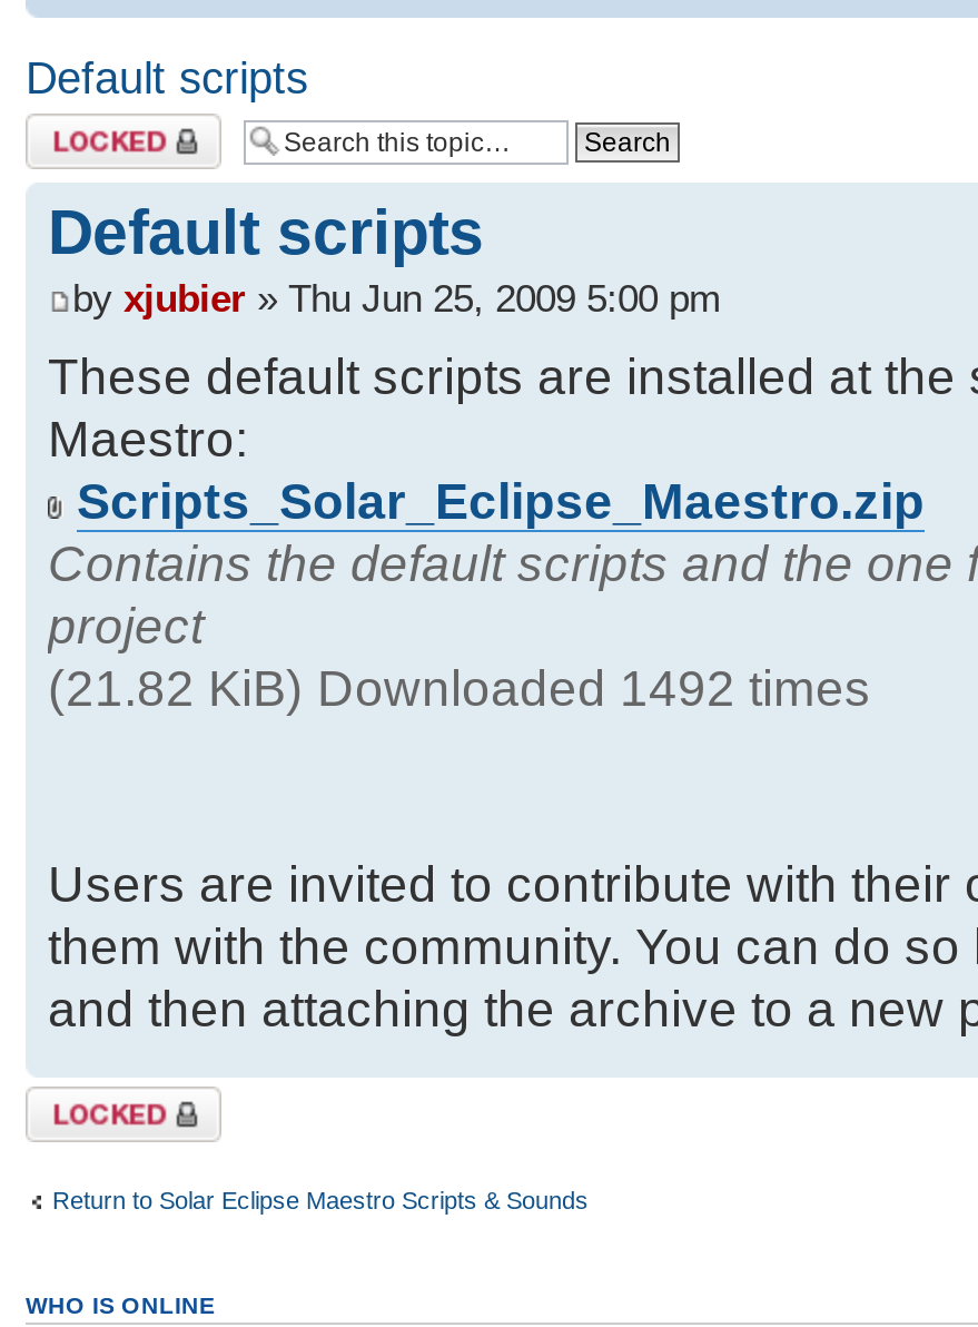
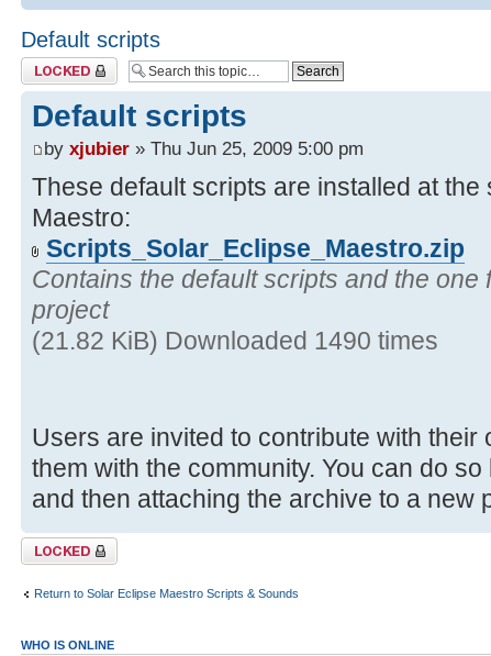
[48,658,871,716] (21.82 KiB) Downloaded 1492 times -> [32,326,438,354] (21.82 KiB) Downloaded 1490 times

